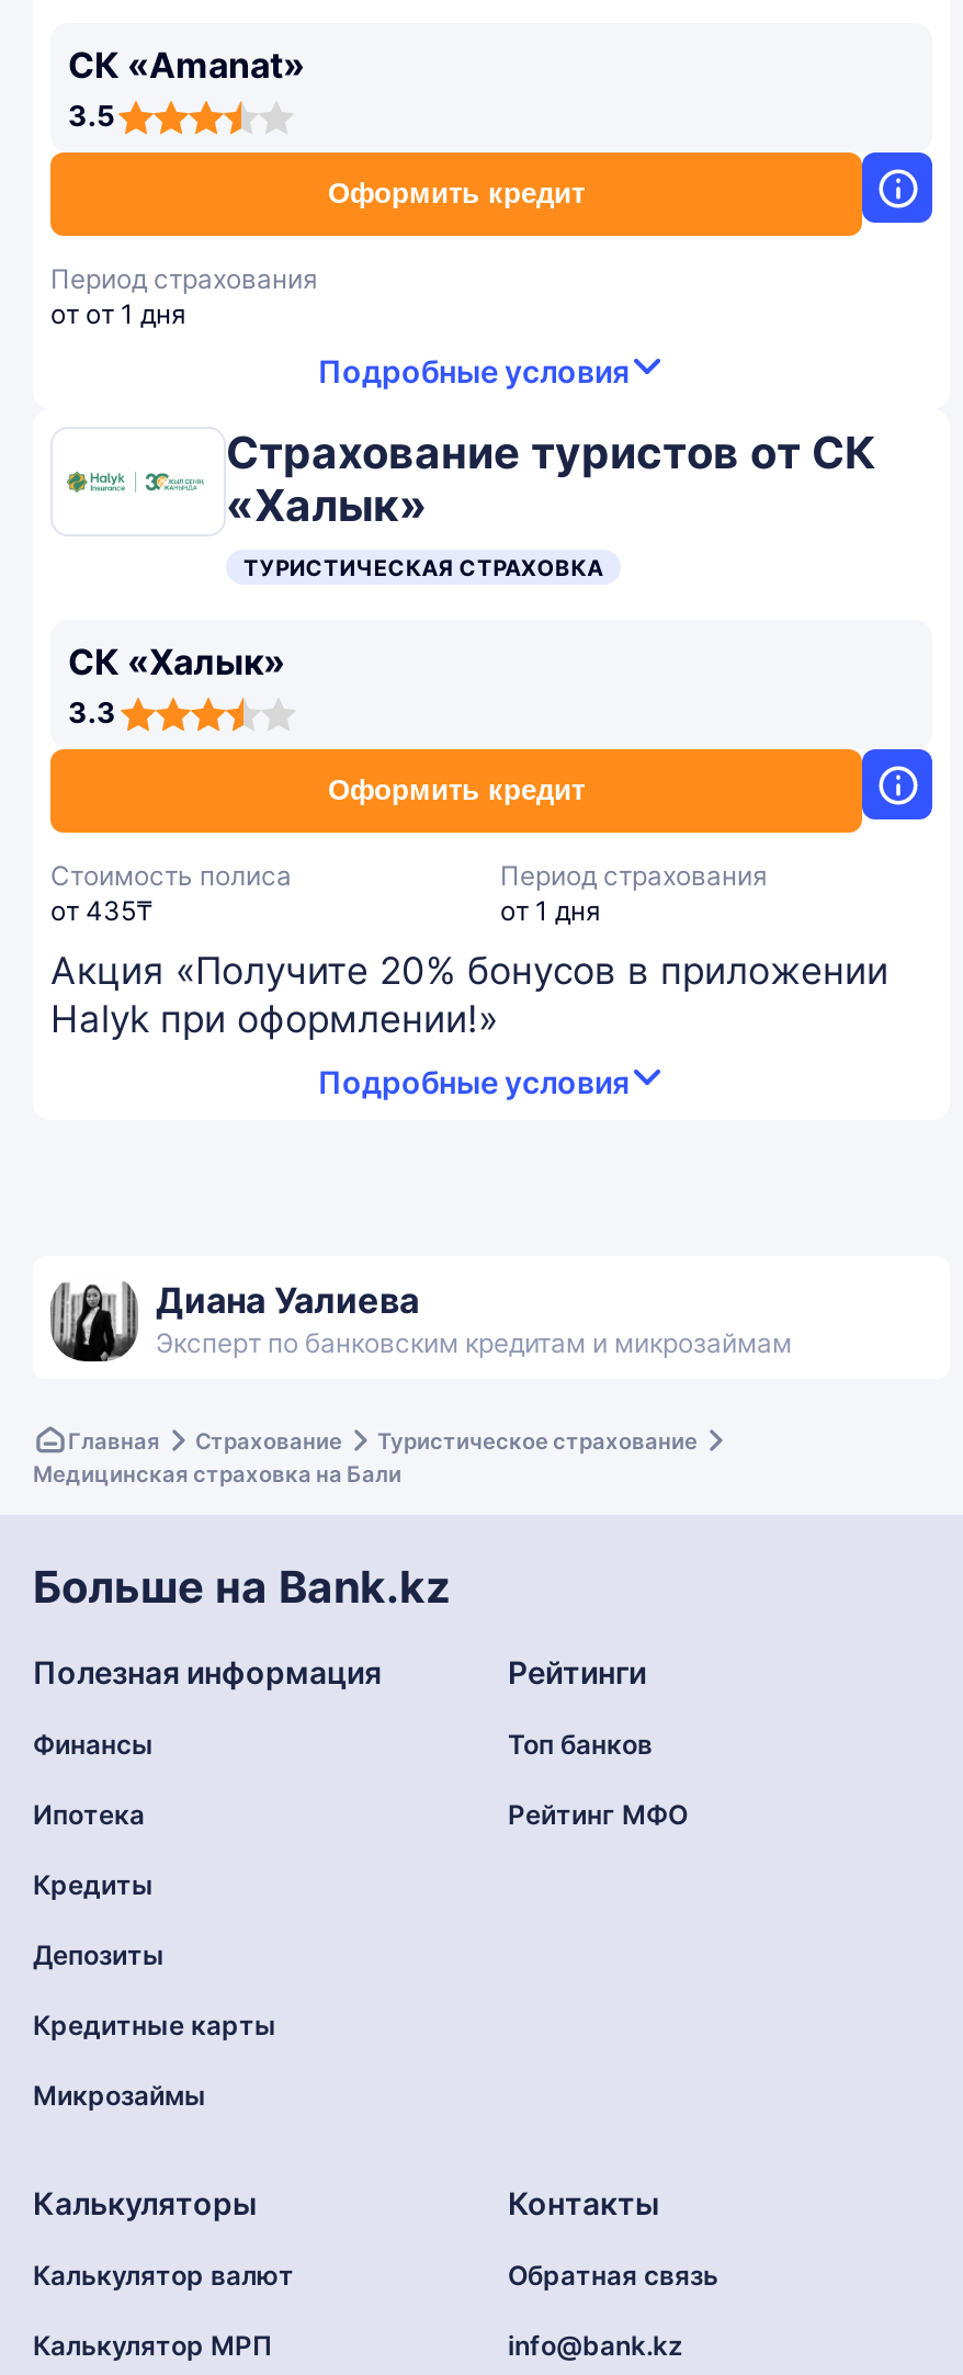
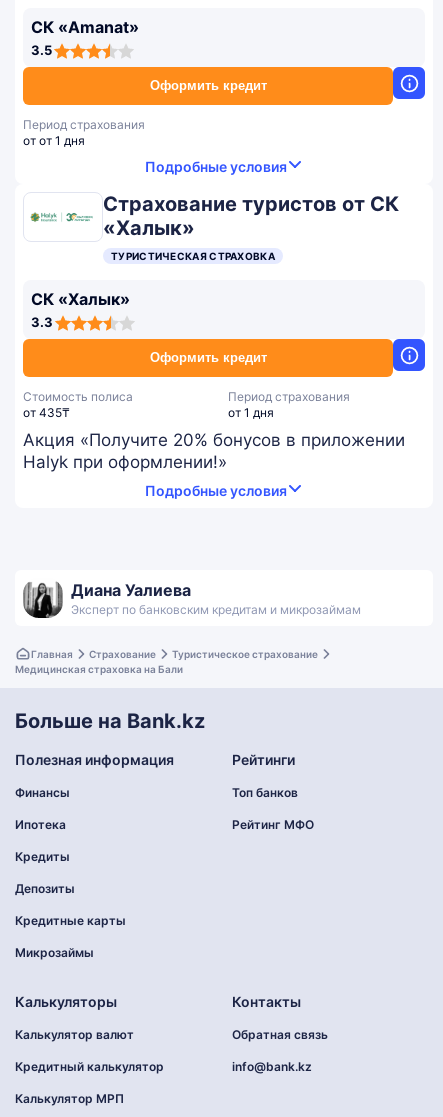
none -> [15,1059,164,1074] Кредитный калькулятор

